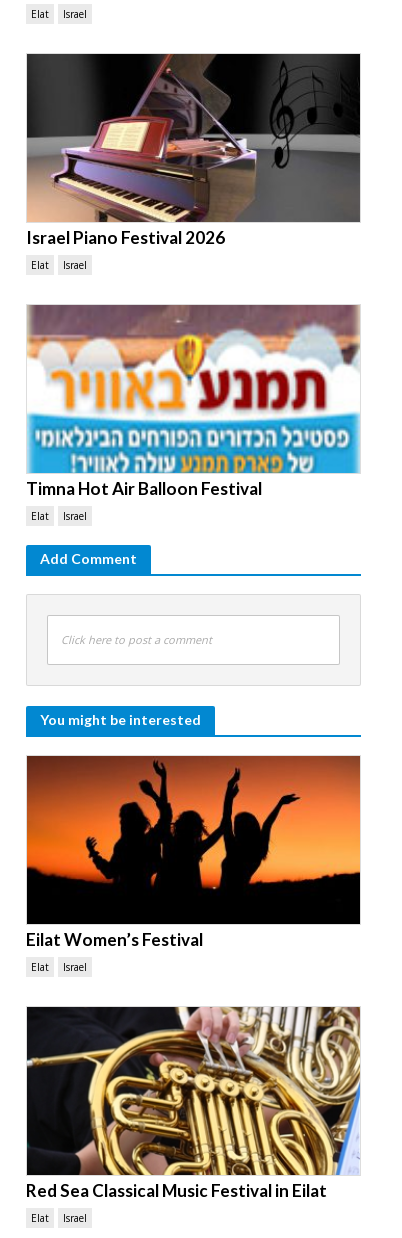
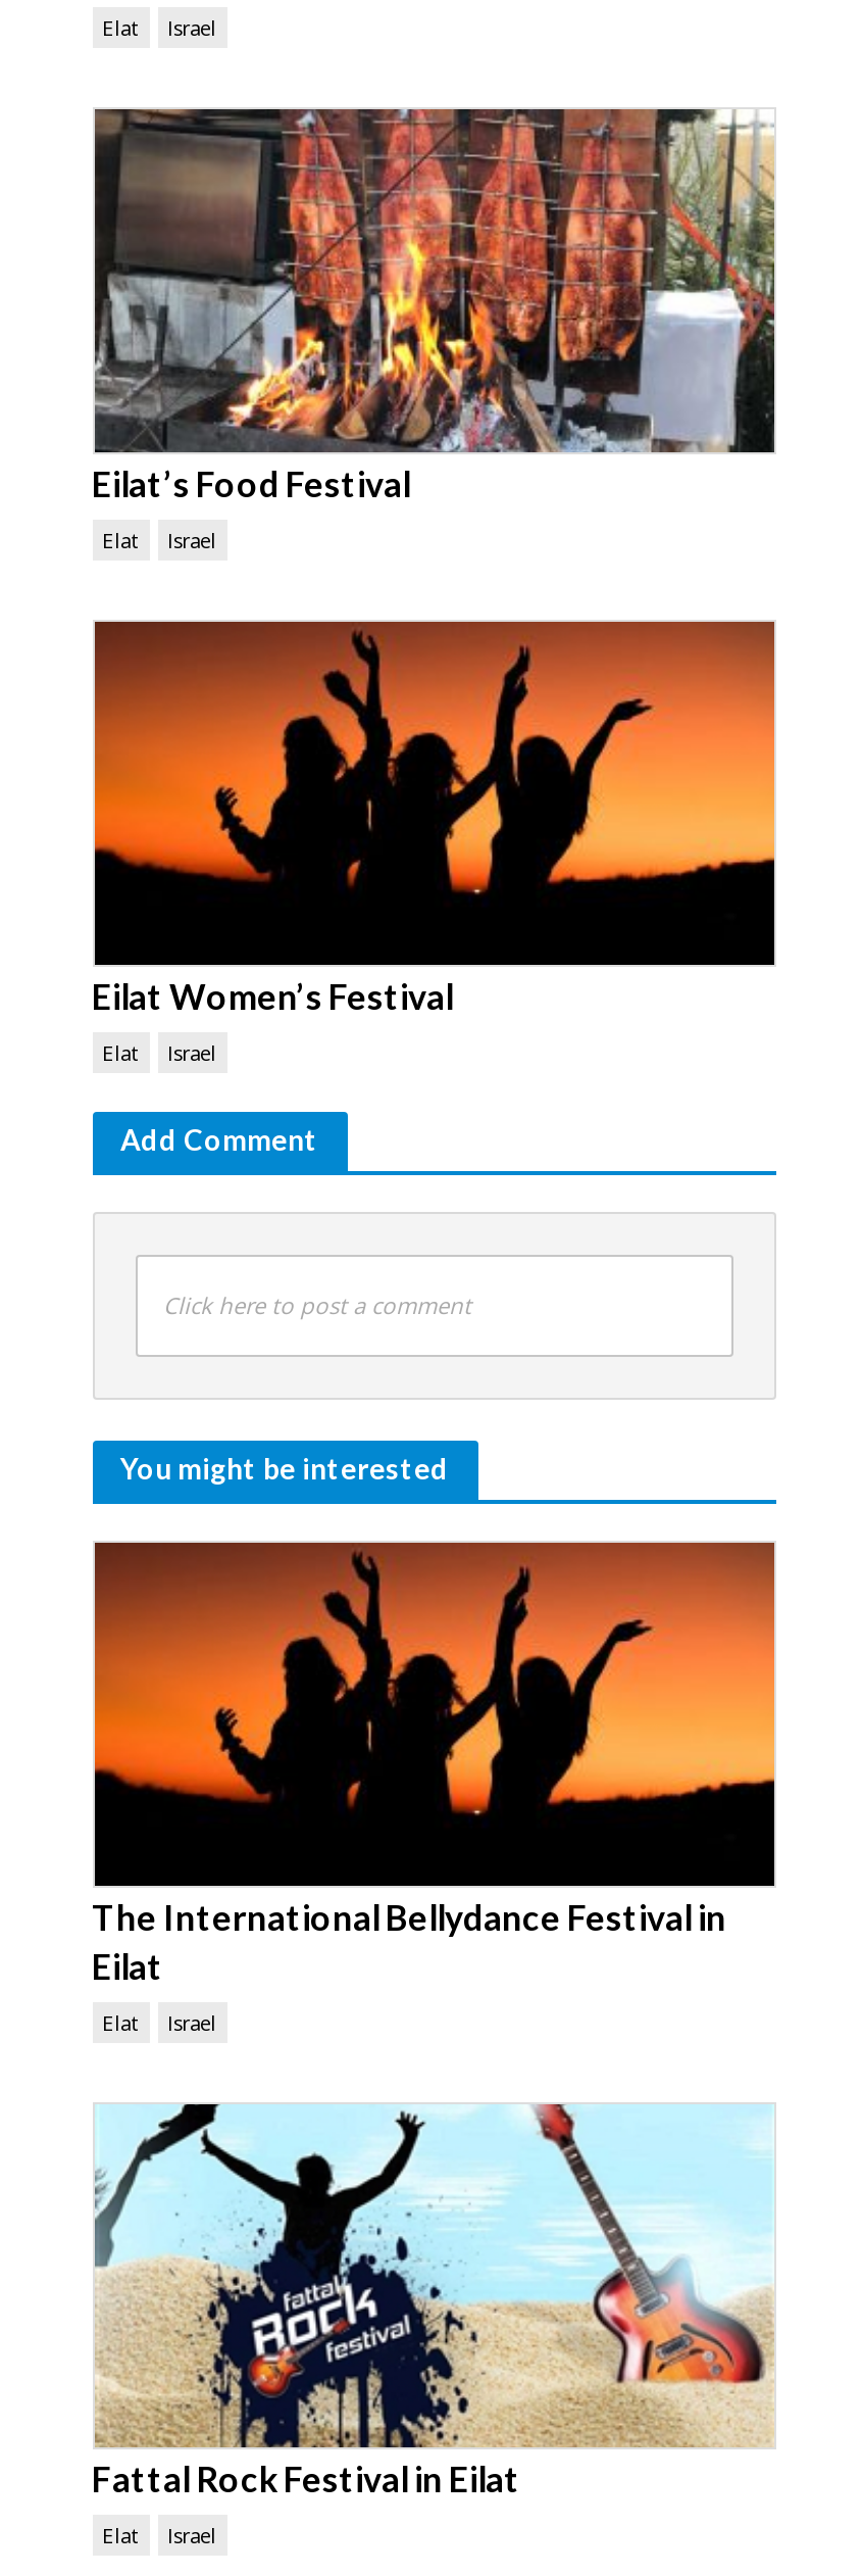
[25,53,361,248] [image] | Israel Piano Festival 2026 -> [92,107,776,505] [image] | Eilat’s Food Festival
[27,304,361,474] [image] -> [93,622,776,967] [image]
[25,478,261,499] Timna Hot Air Balloon Festival -> none
none -> [92,1896,726,1987] The International Bellydance Festival in | Eilat
moved [25,929,202,950] -> [92,975,453,1018]: Eilat Women’s Festival
[25,1006,361,1201] [image] | Red Sea Classical Music Festival in Eilat -> [92,2104,774,2500] [image] | Fattal Rock Festival in Eilat

